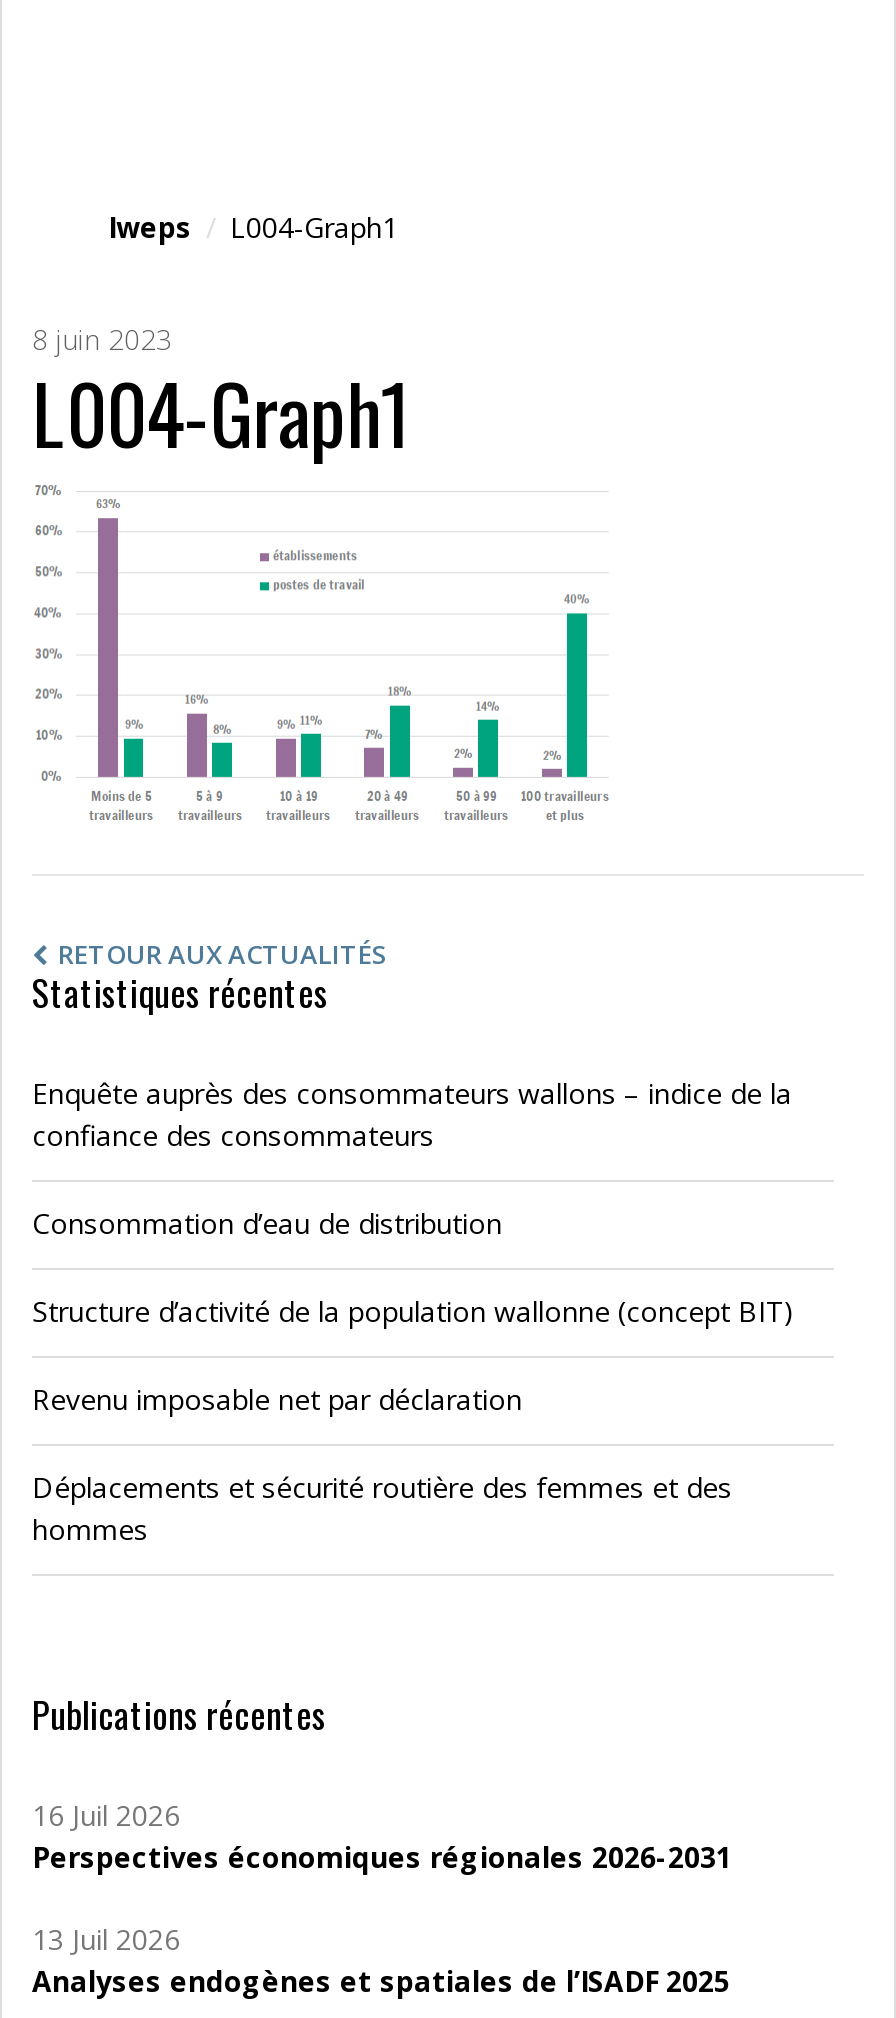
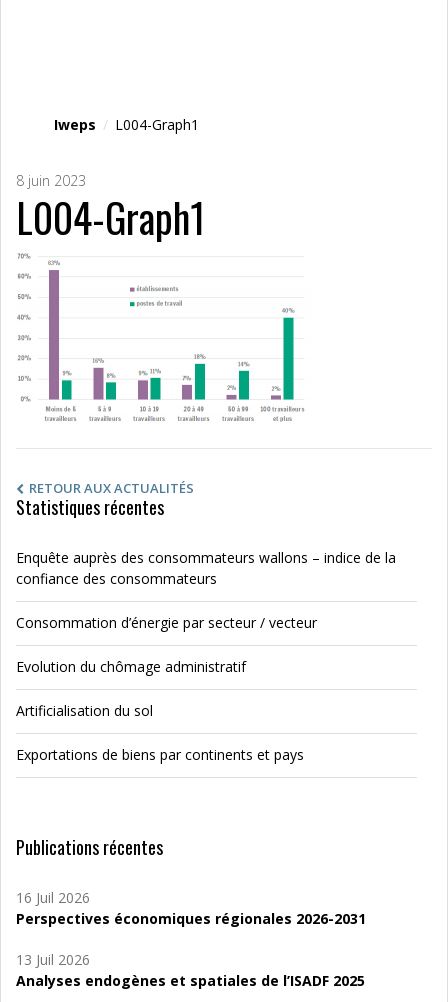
[32,1204,502,1242] Consommation d’eau de distribution -> [16,613,317,632] Consommation d’énergie par secteur / vecteur
[32,1292,794,1330] Structure d’activité de la population wallonne (concept BIT) -> [16,657,246,676] Evolution du chômage administratif
[32,1380,522,1418] Revenu imposable net par déclaration -> [16,701,153,720] Artificialisation du sol
[32,1468,732,1548] Déplacements et sécurité routière des femmes et des | hommes -> [16,745,304,764] Exportations de biens par continents et pays

